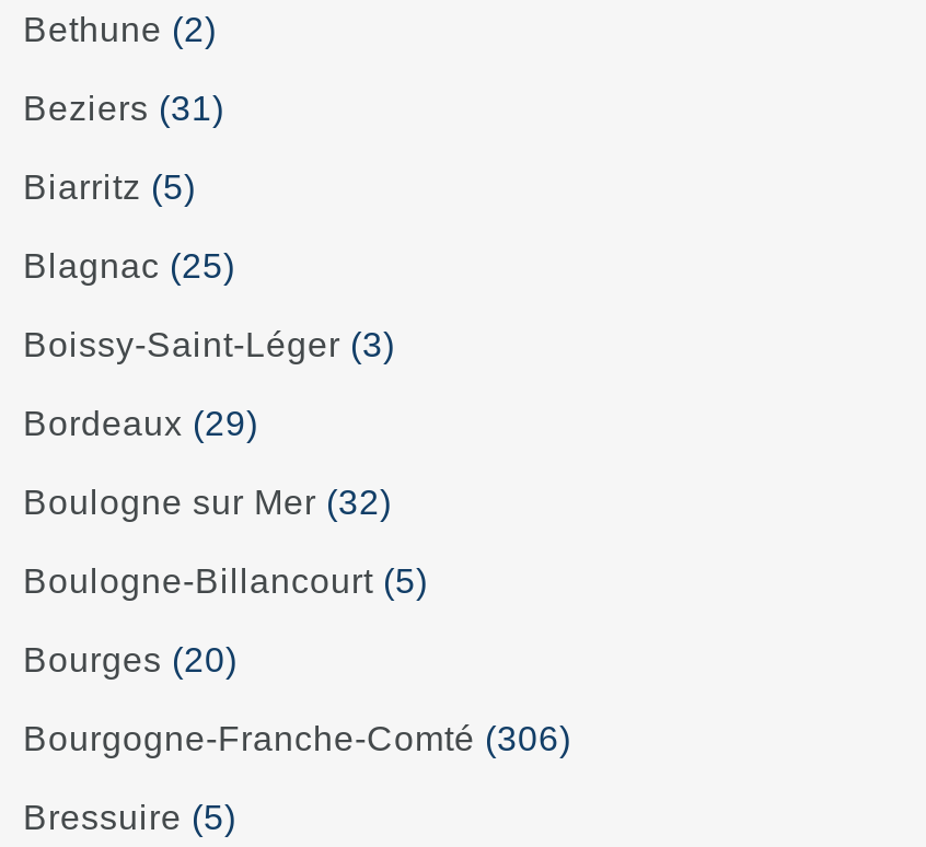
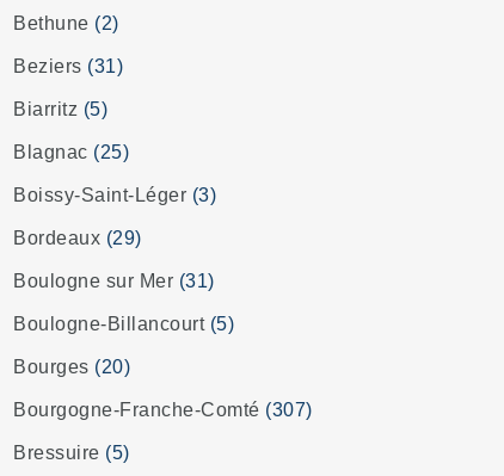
[23,484,392,521] Boulogne sur Mer (32) -> [13,271,214,291] Boulogne sur Mer (31)
[23,720,571,757] Bourgogne-Franche-Comté (306) -> [13,400,312,420] Bourgogne-Franche-Comté (307)

